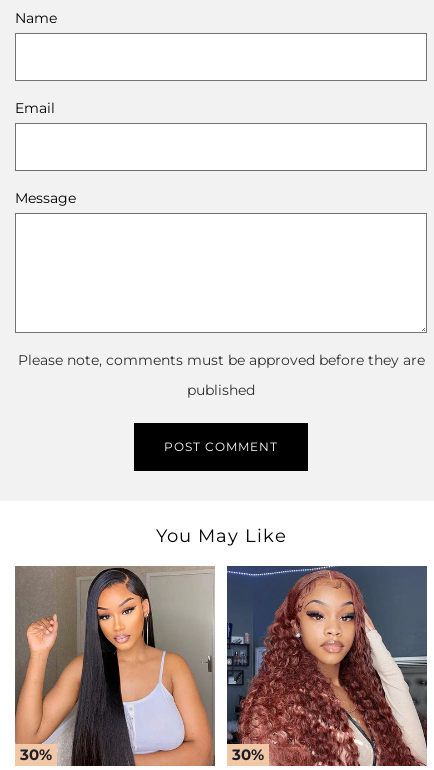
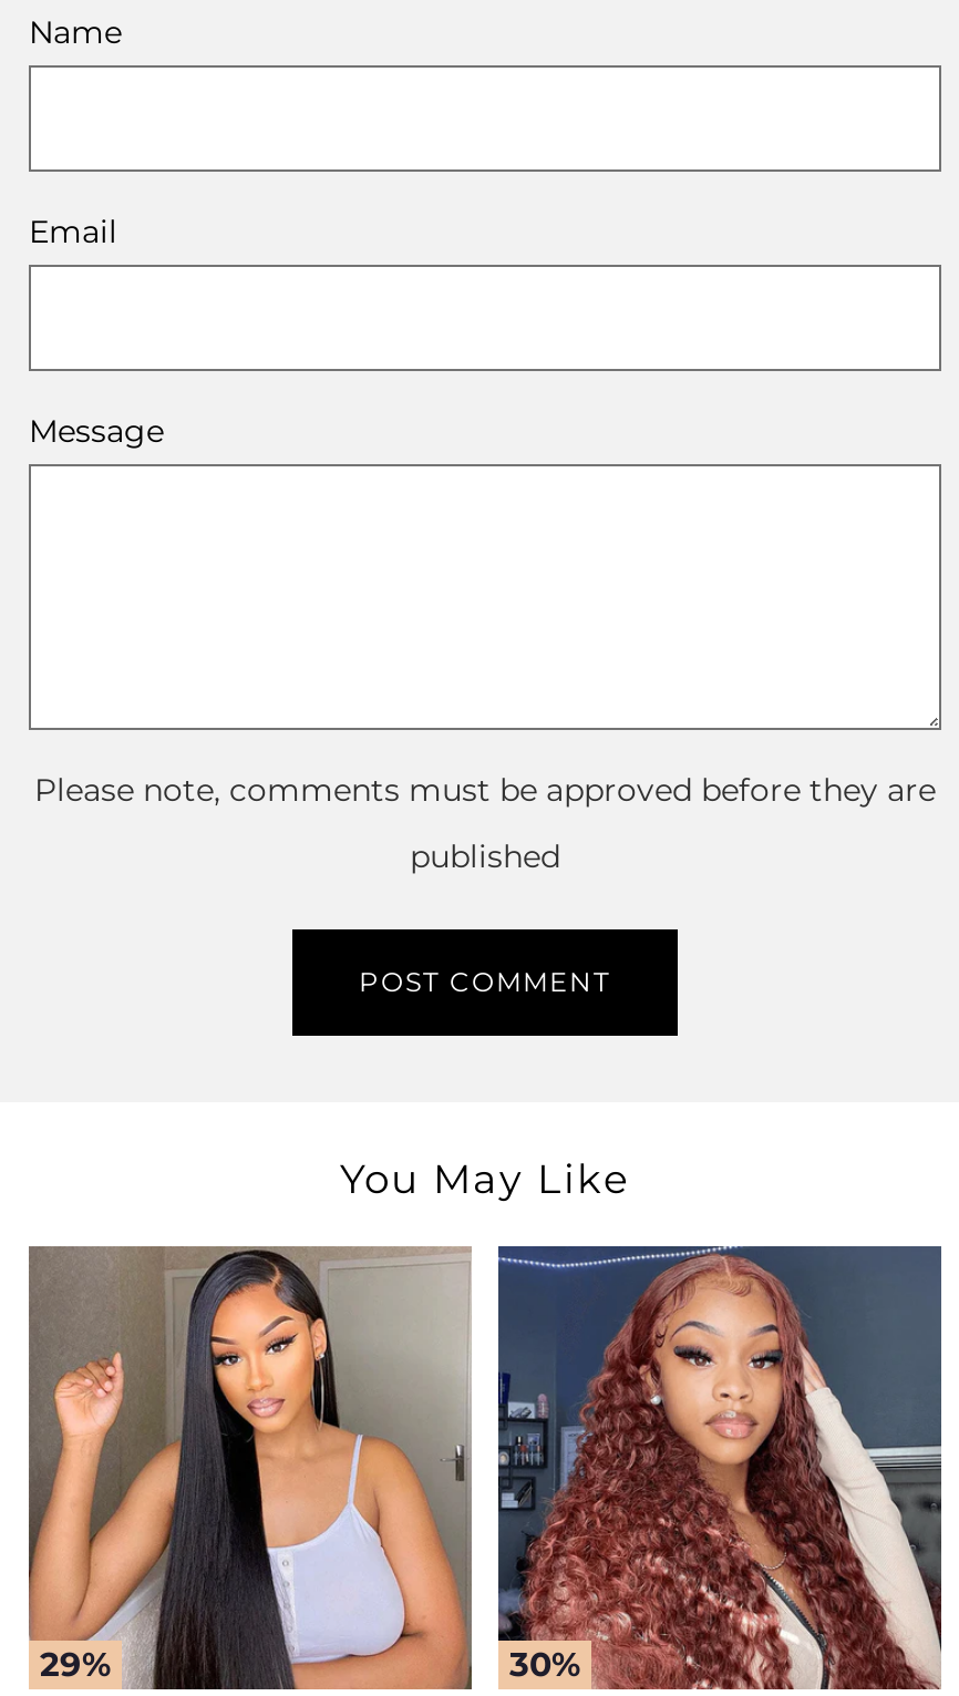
[20,745,52,764] 30% -> [40,1643,111,1685] 29%

